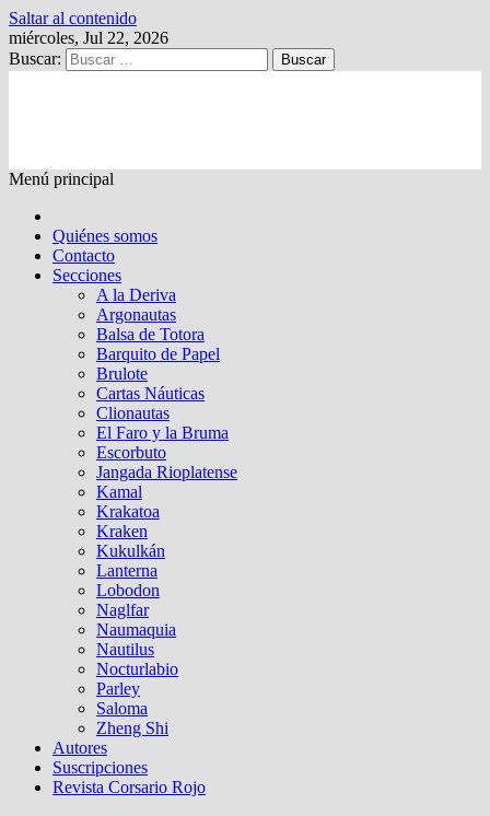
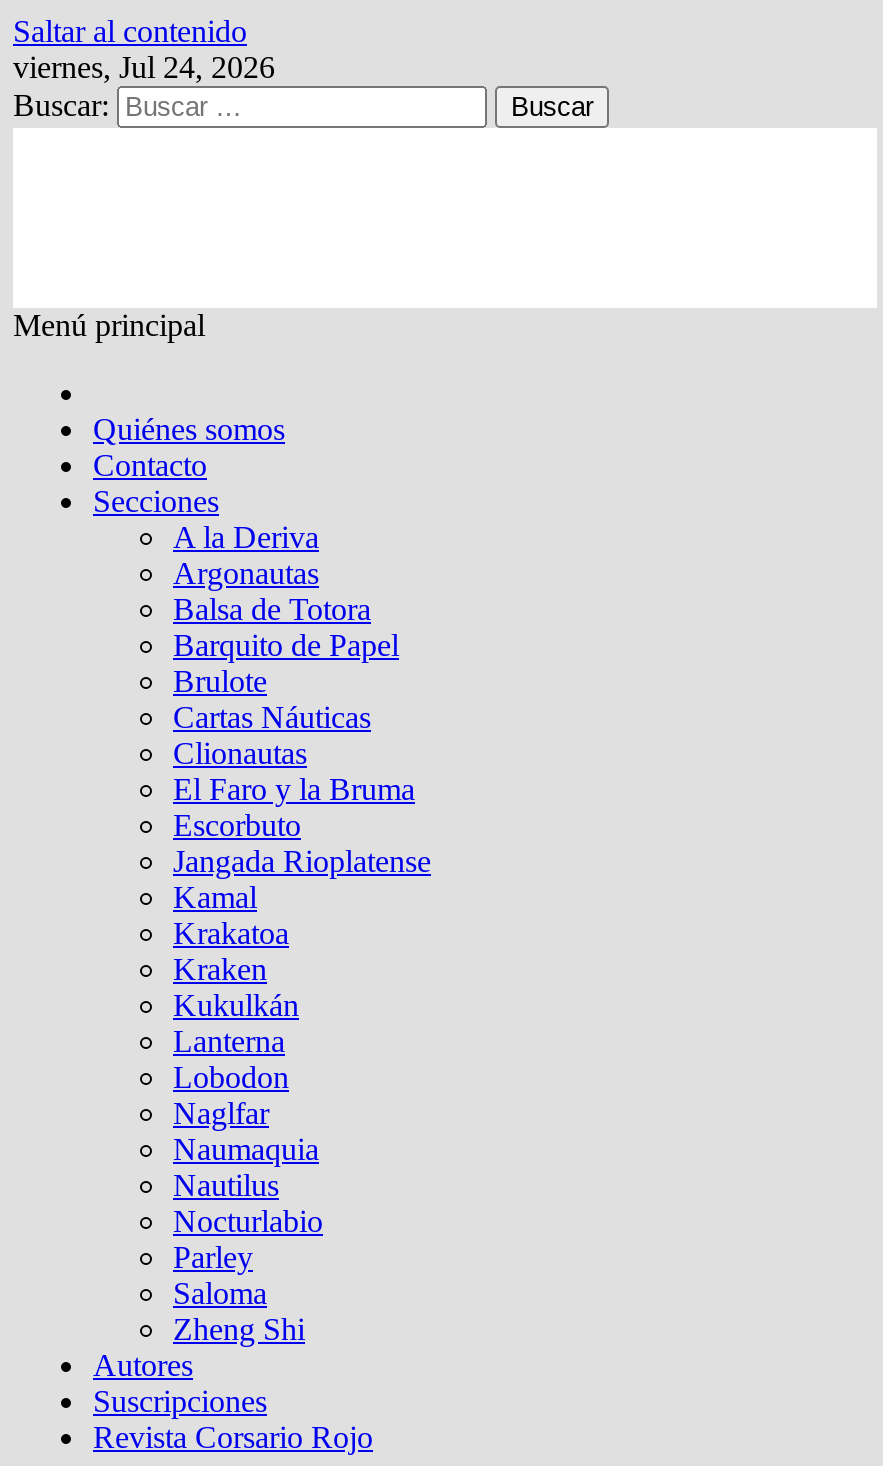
[9,28,168,47] miércoles, Jul 22, 2026 -> [13,50,275,84] viernes, Jul 24, 2026

